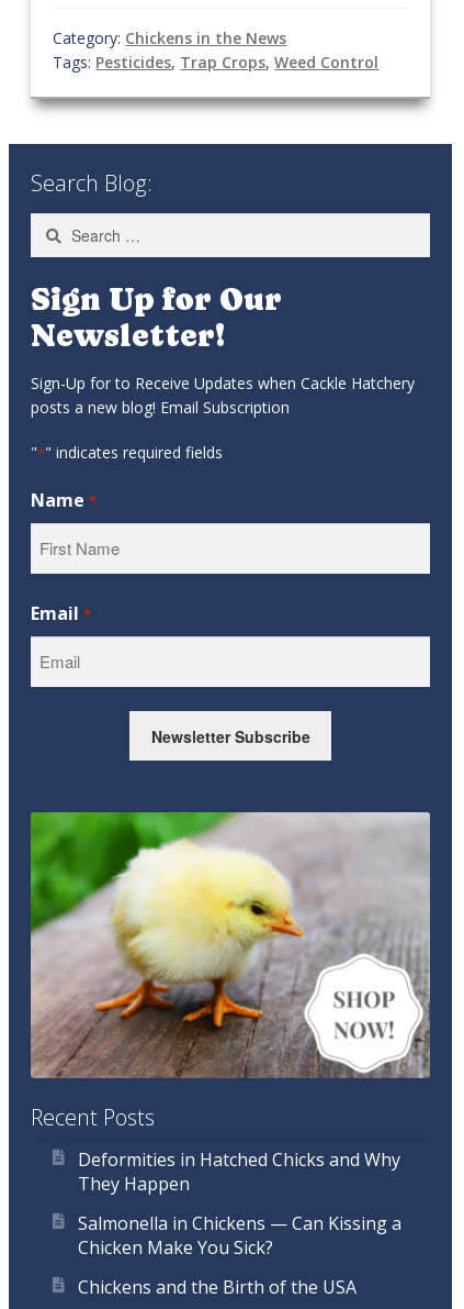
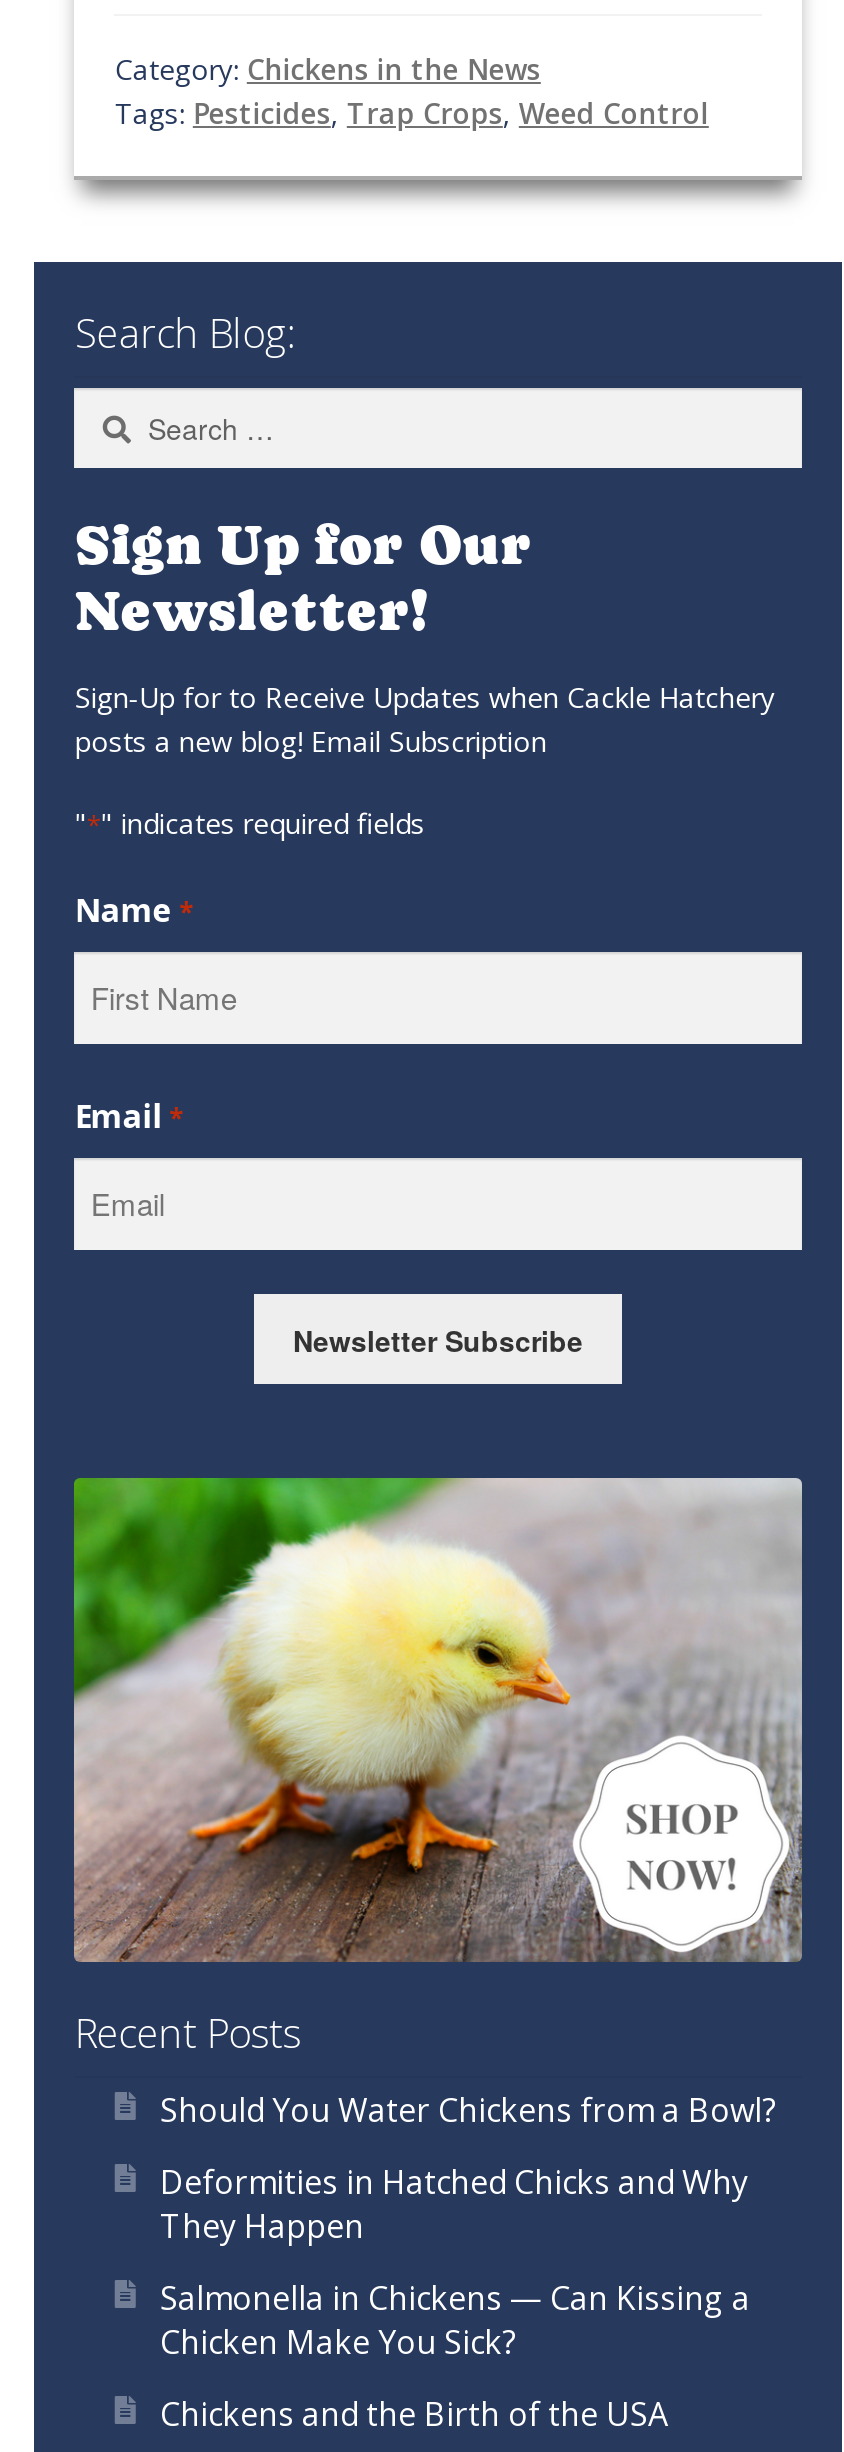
none -> [160,2087,776,2131] Should You Water Chickens from a Bowl?

